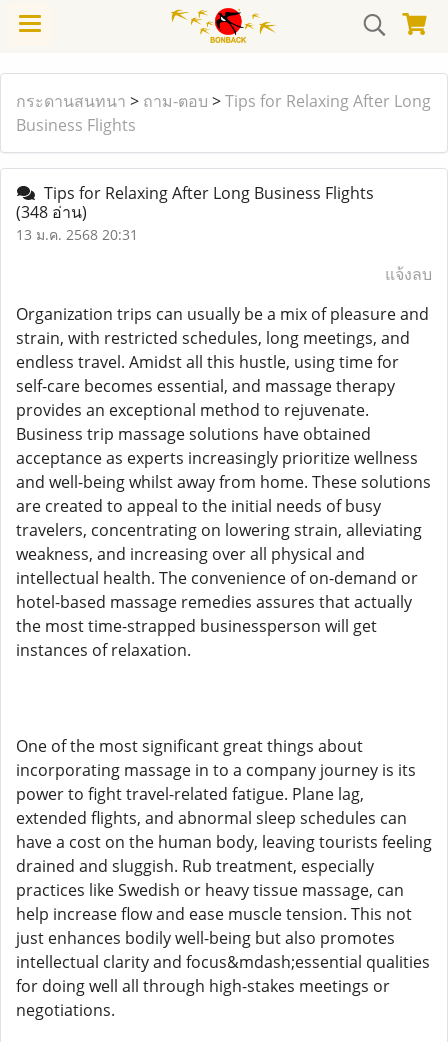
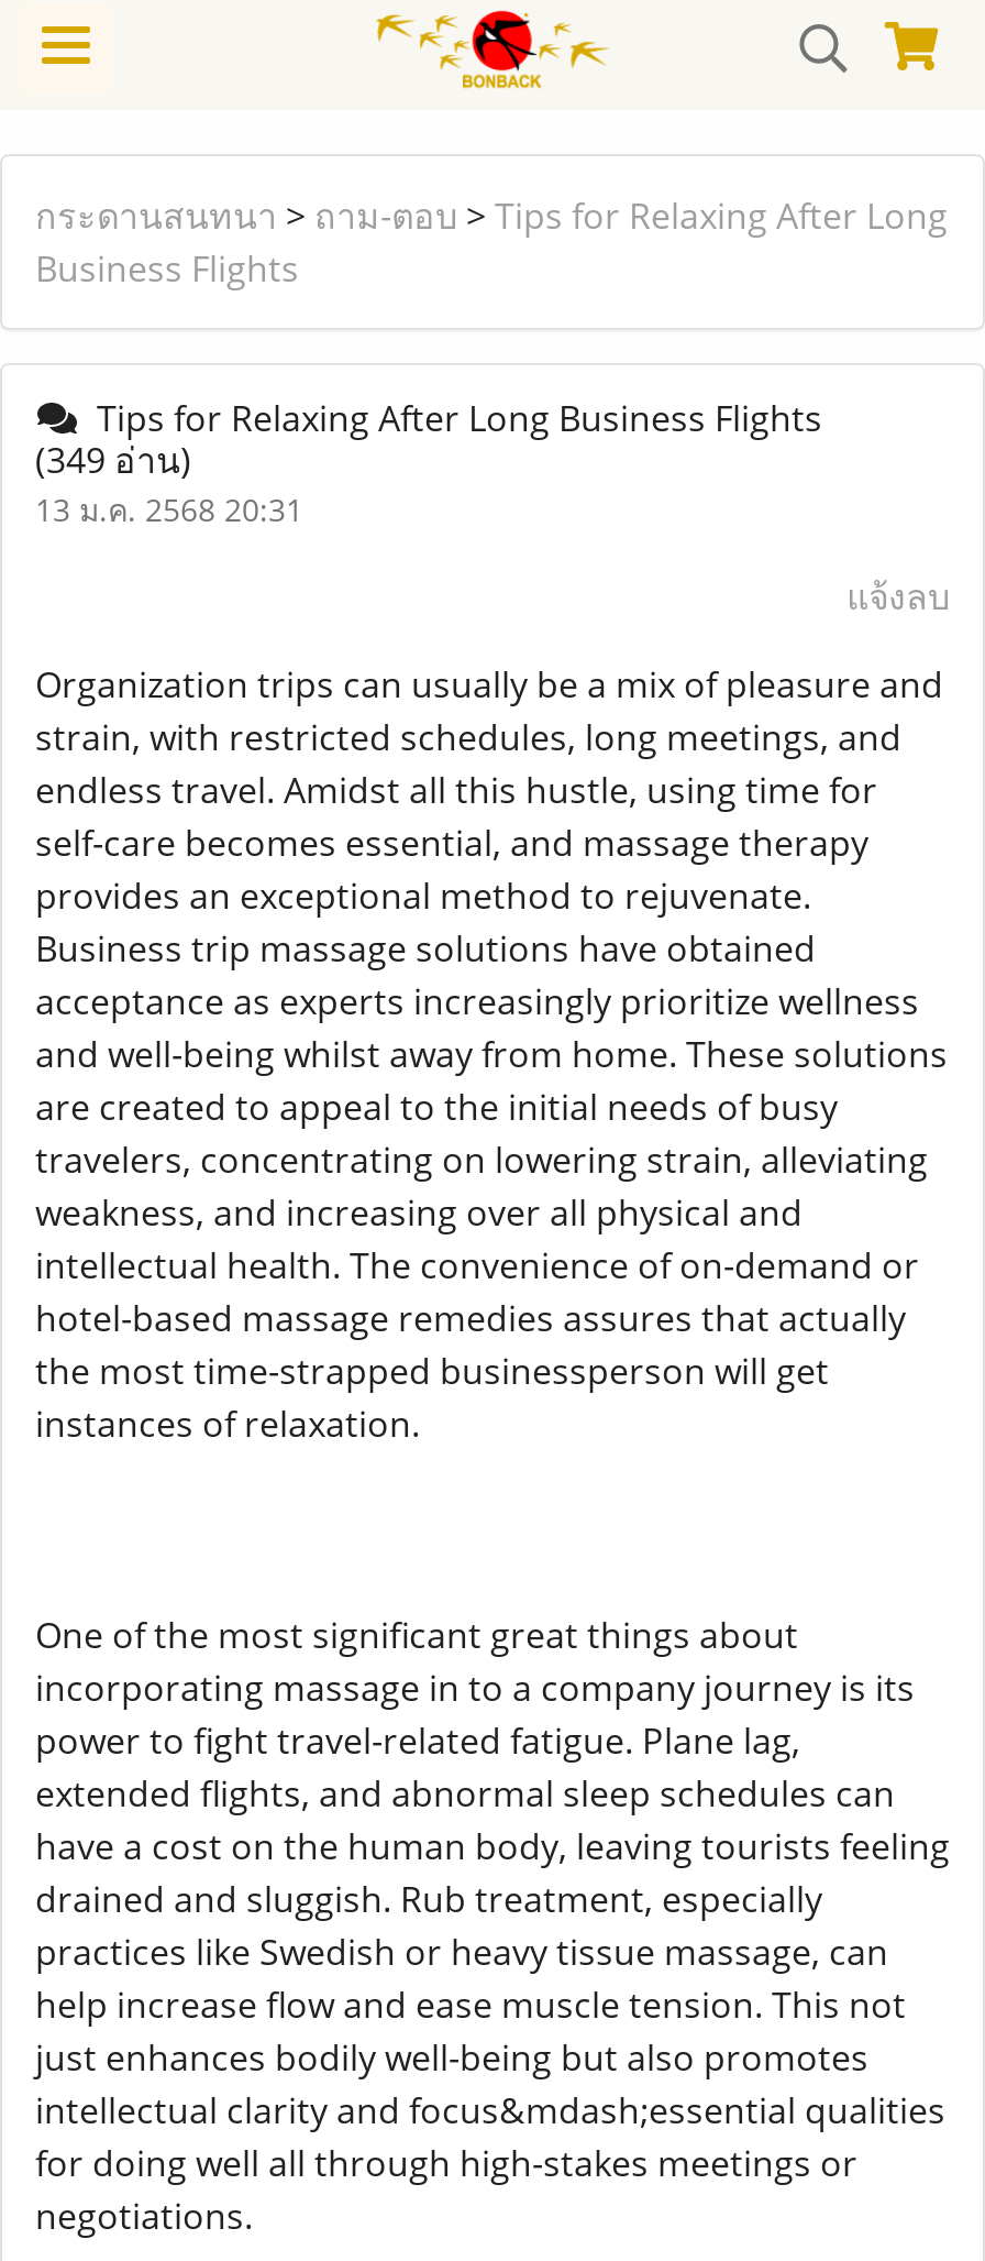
[16,201,87,223] (348 อ่าน) -> [35,436,191,484] (349 อ่าน)

